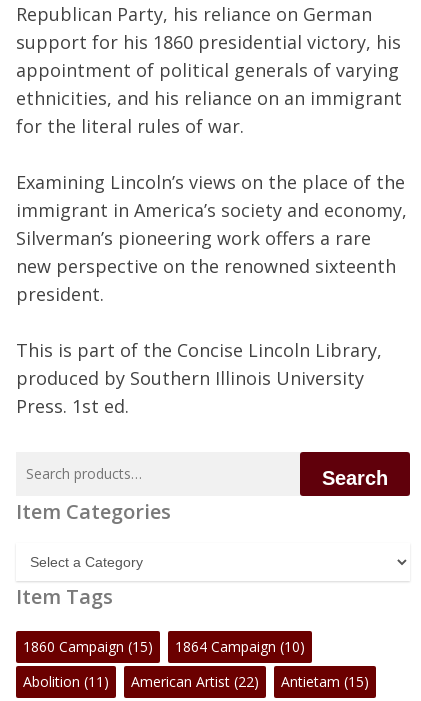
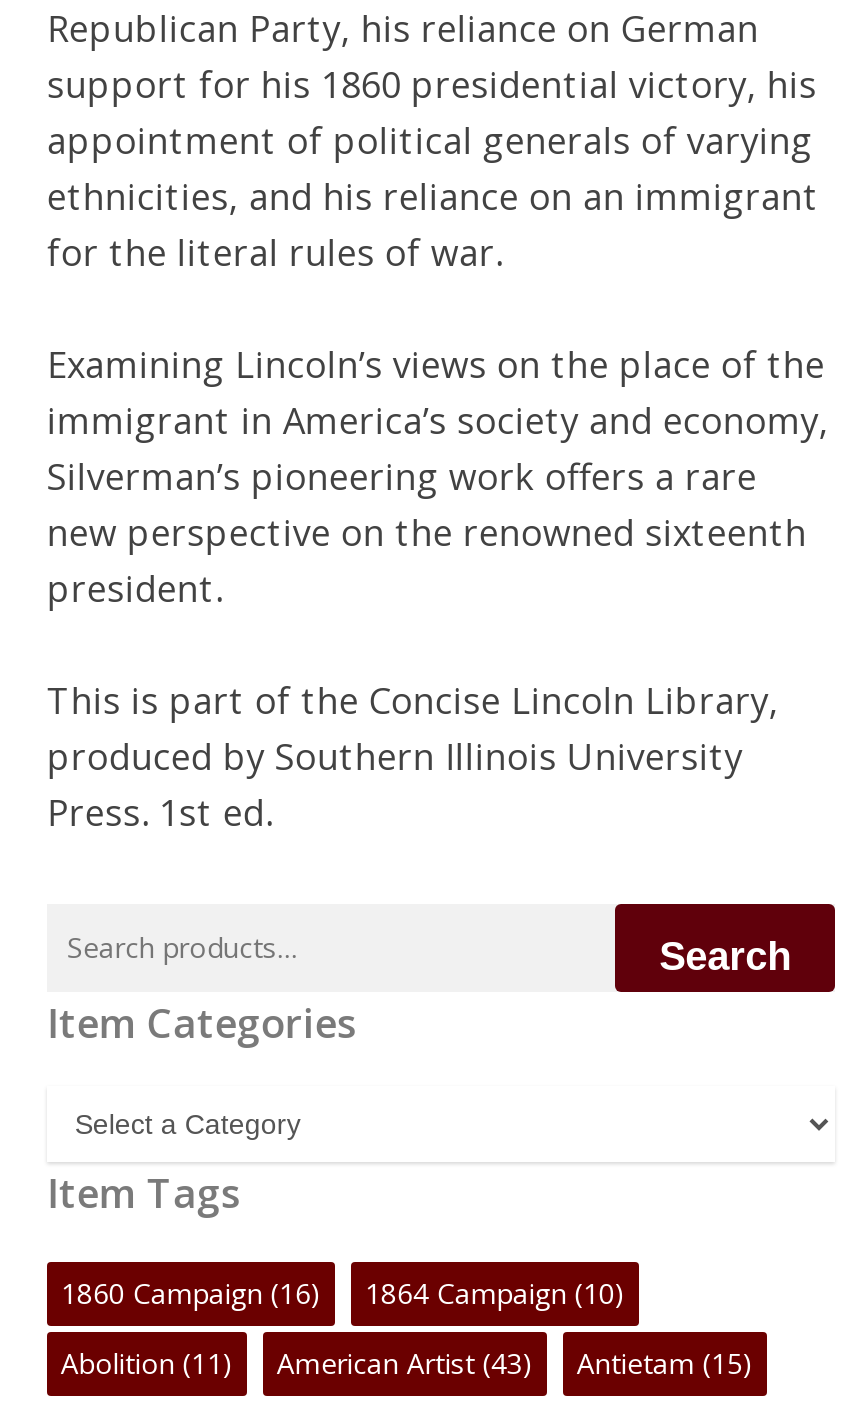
[23,637,305,656] 1860 Campaign (15) 1864 Campaign (10) -> [61,1274,625,1312] 1860 Campaign (16) 1864 Campaign (10)
[131,672,259,691] American Artist (22) -> [277,1344,533,1382] American Artist (43)

